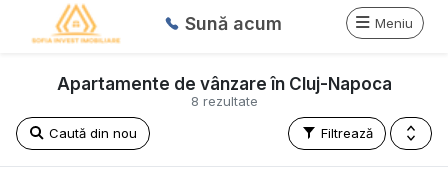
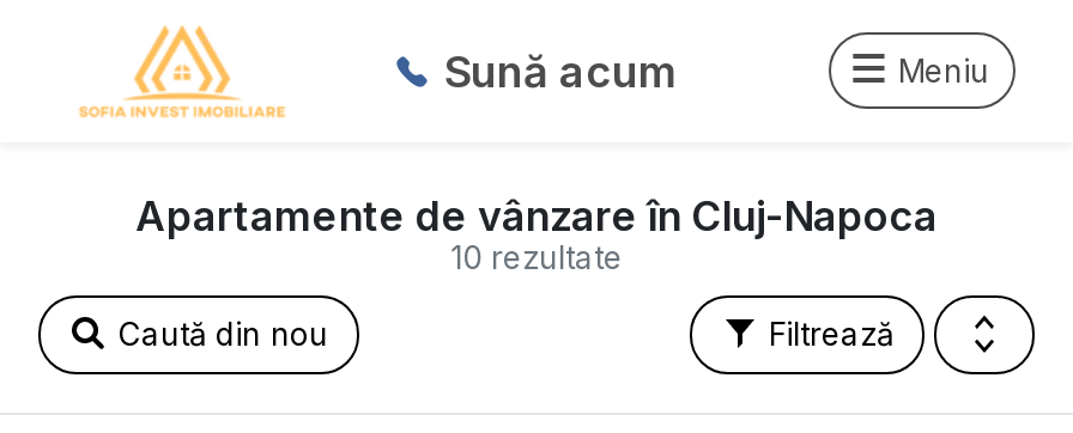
[190,93,257,109] 8 rezultate -> [450,238,623,276] 10 rezultate

